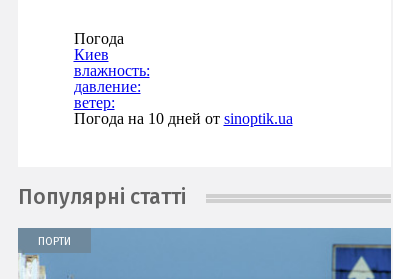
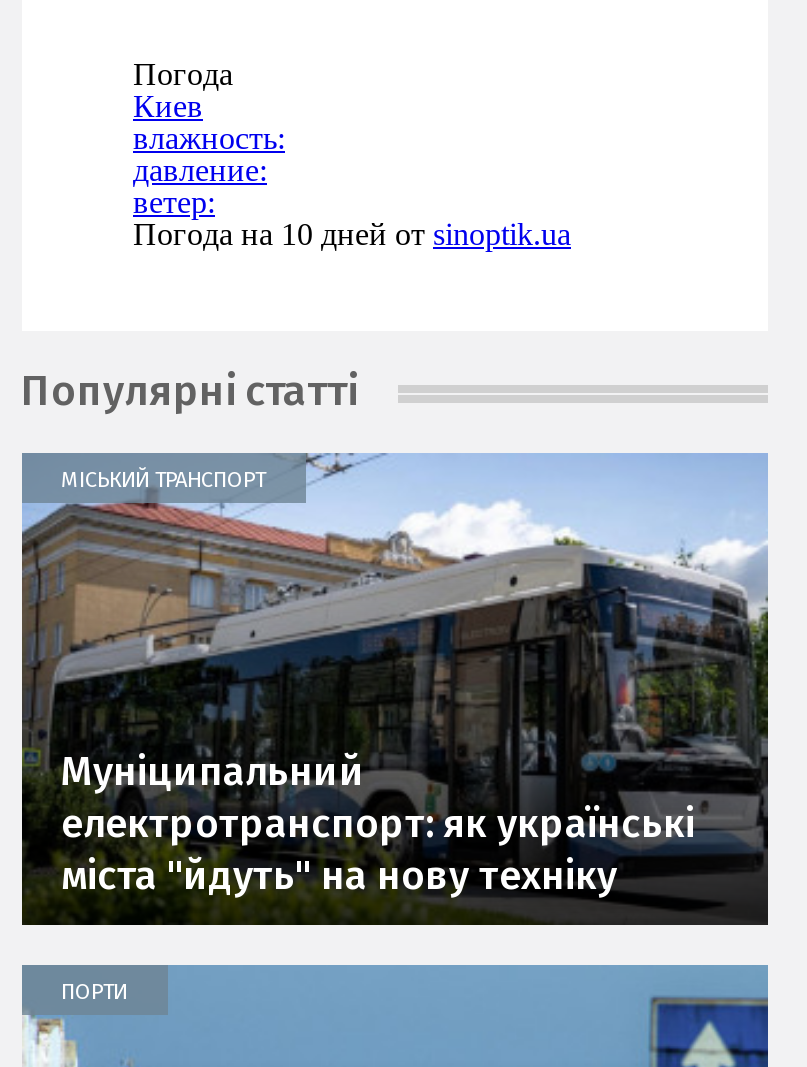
none -> [20,453,770,927] [image] | МІСЬКИЙ ТРАНСПОРТ
none -> [61,747,695,899] Муніципальний | електротранспорт: як українські | міста "йдуть" на нову техніку

